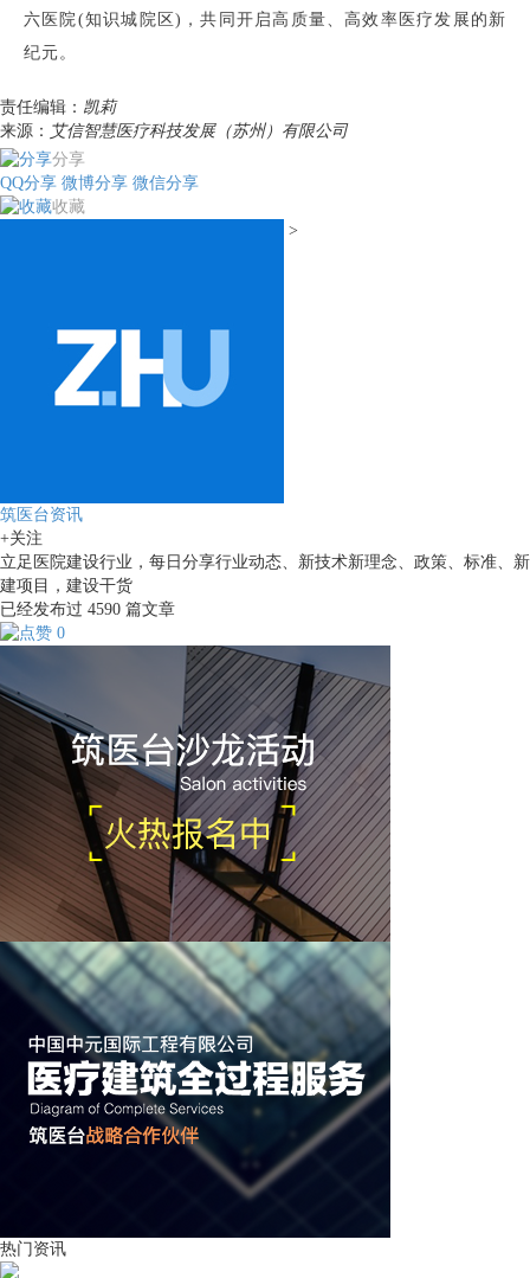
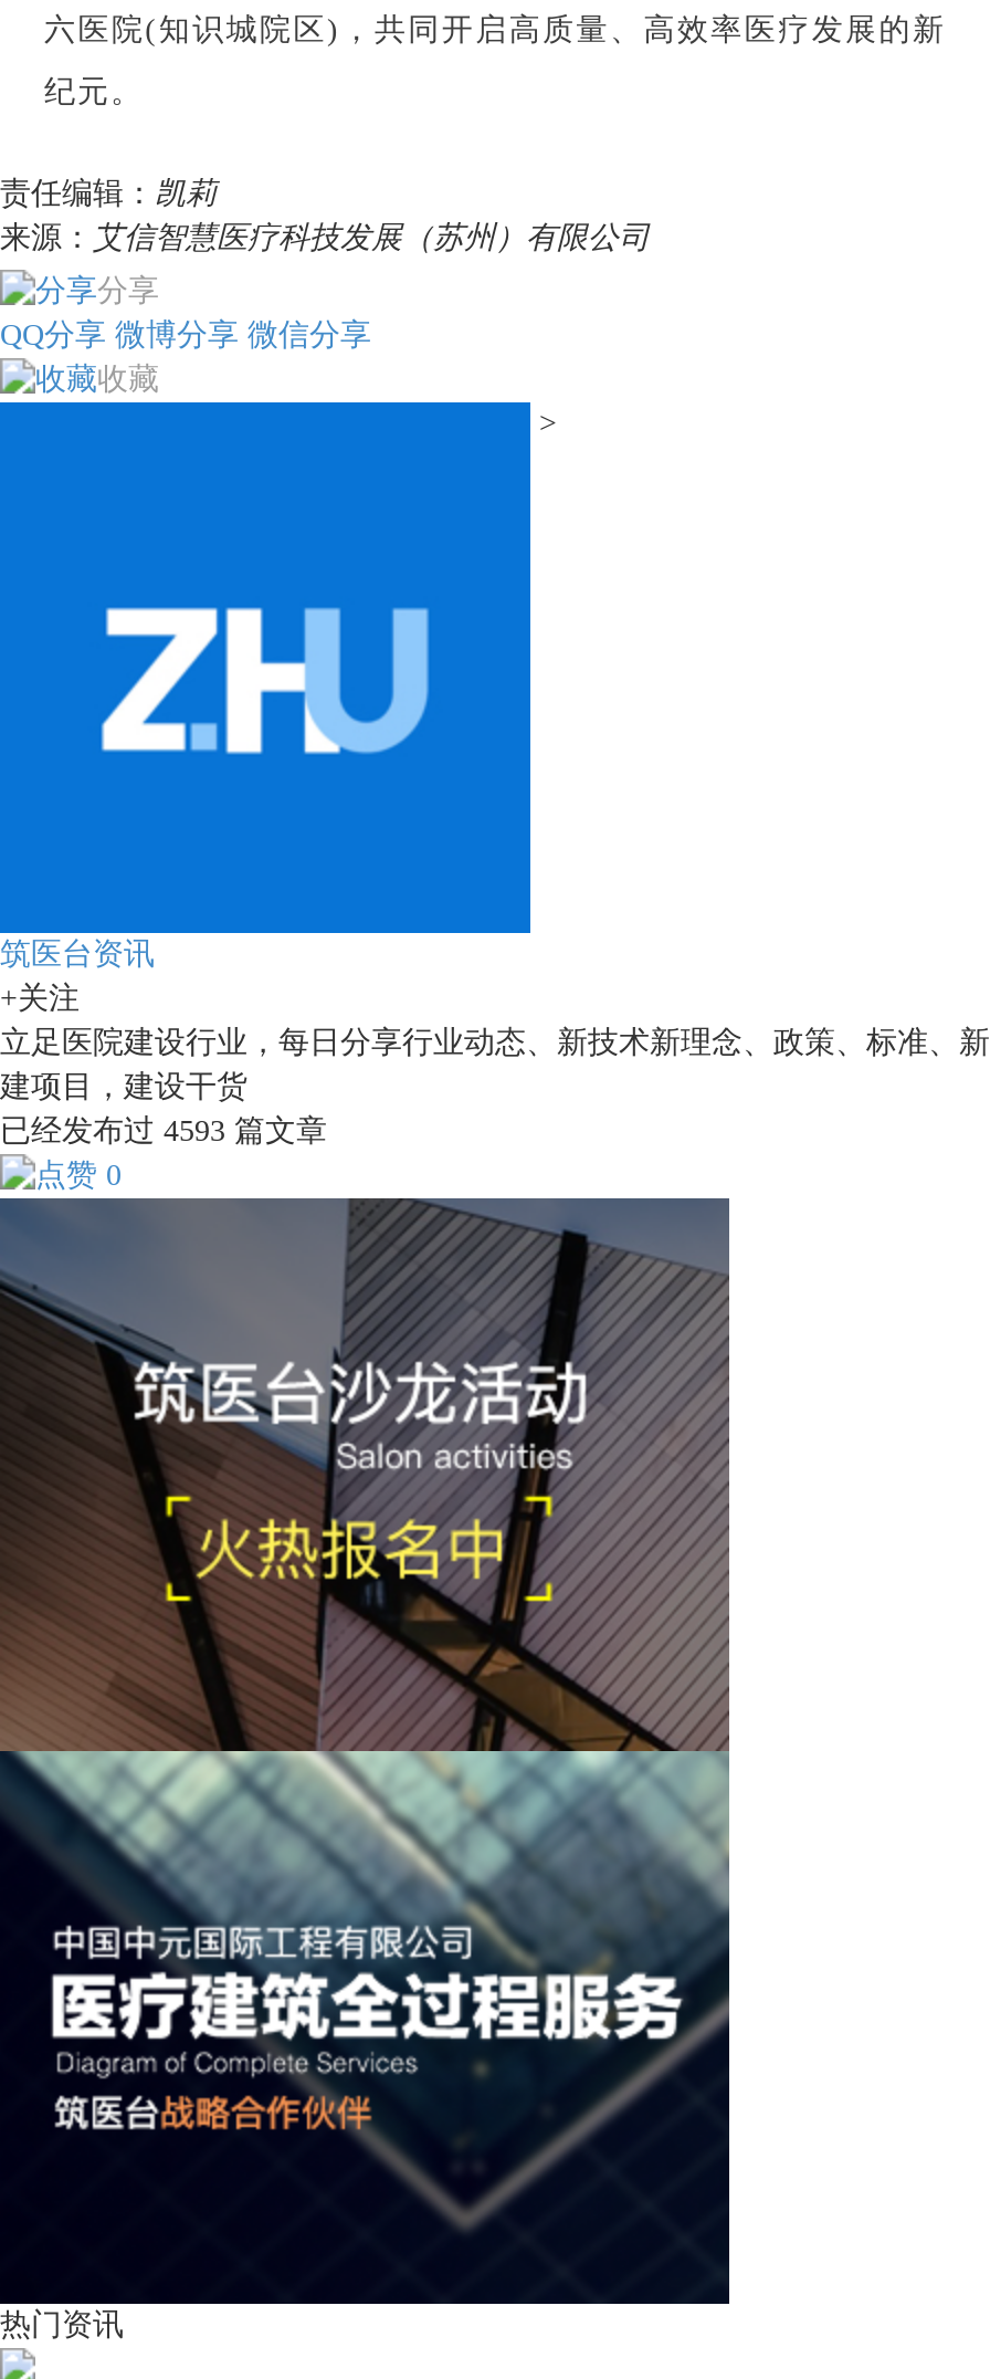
[0,601,175,618] 已经发布过4590篇文章 -> [0,1114,327,1147] 已经发布过4593篇文章

